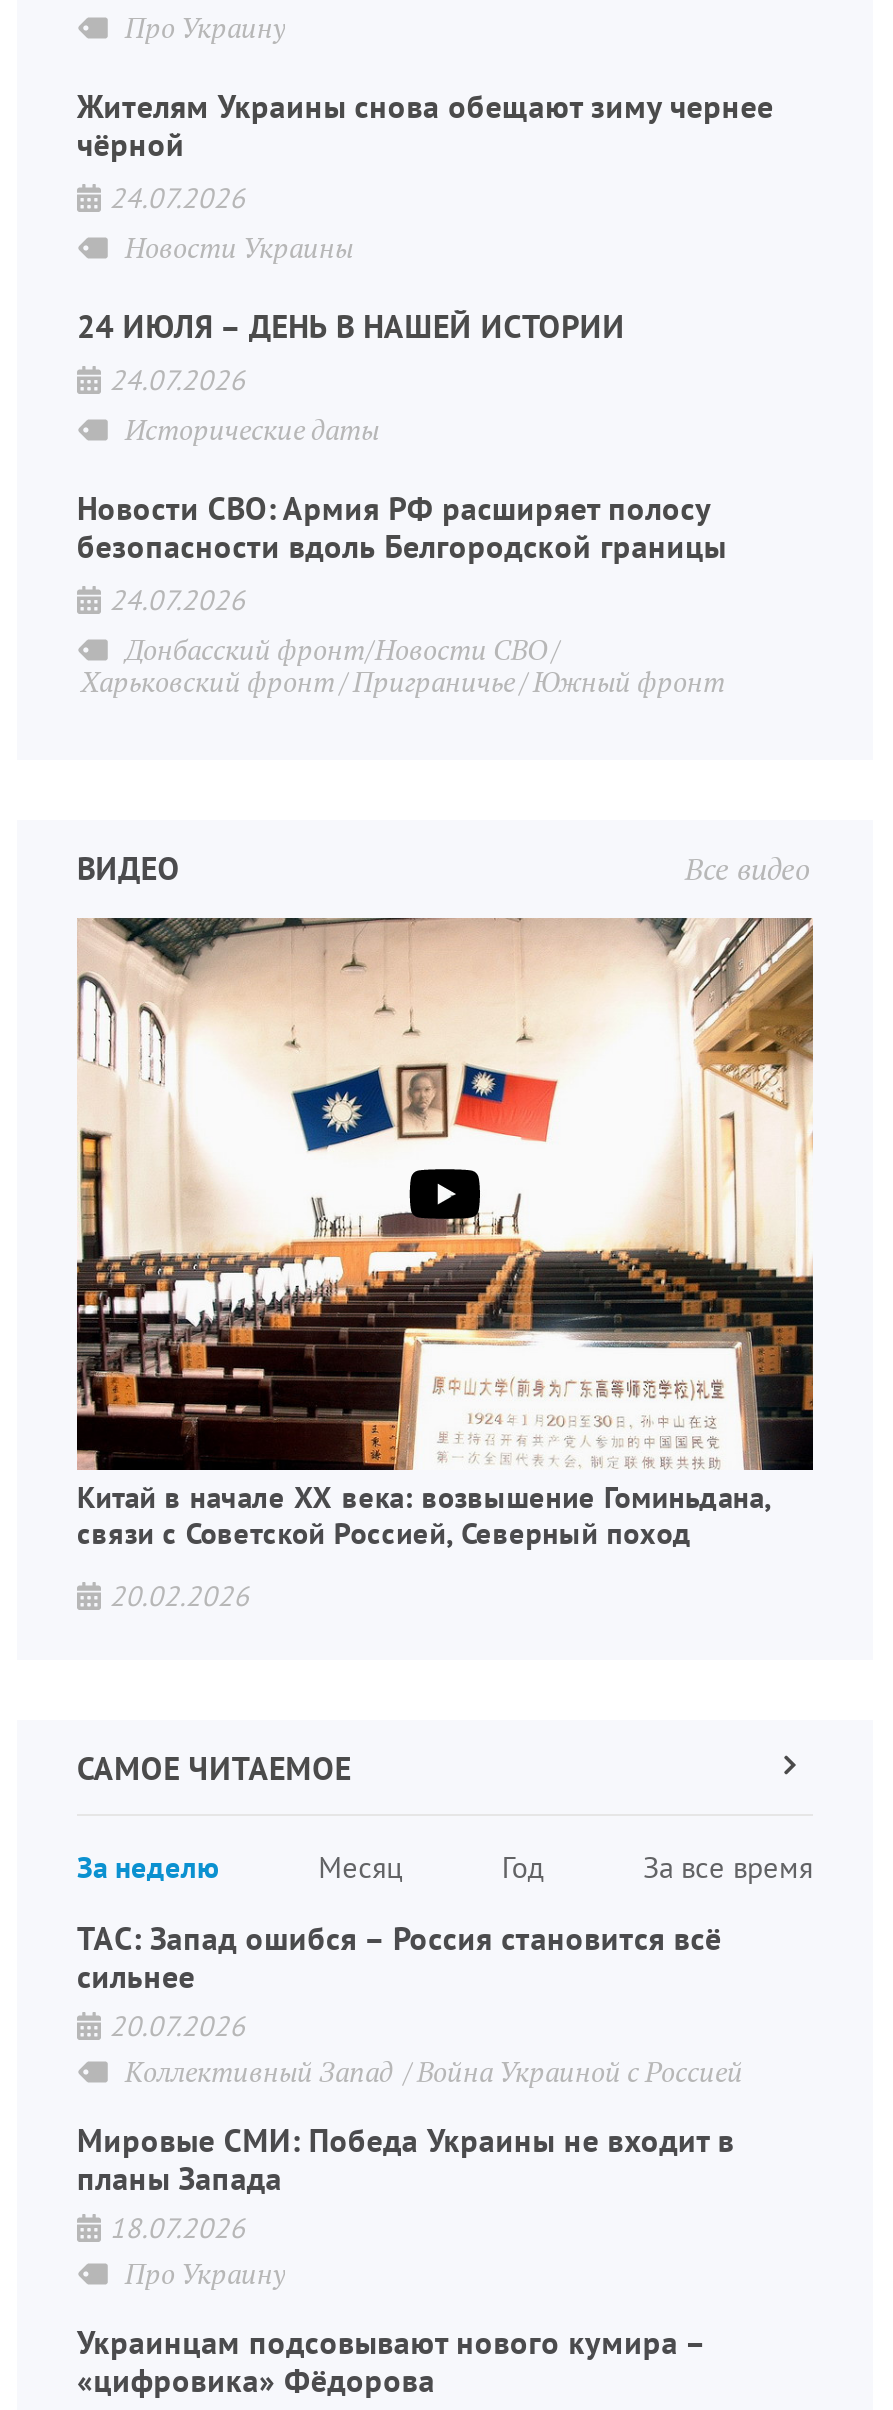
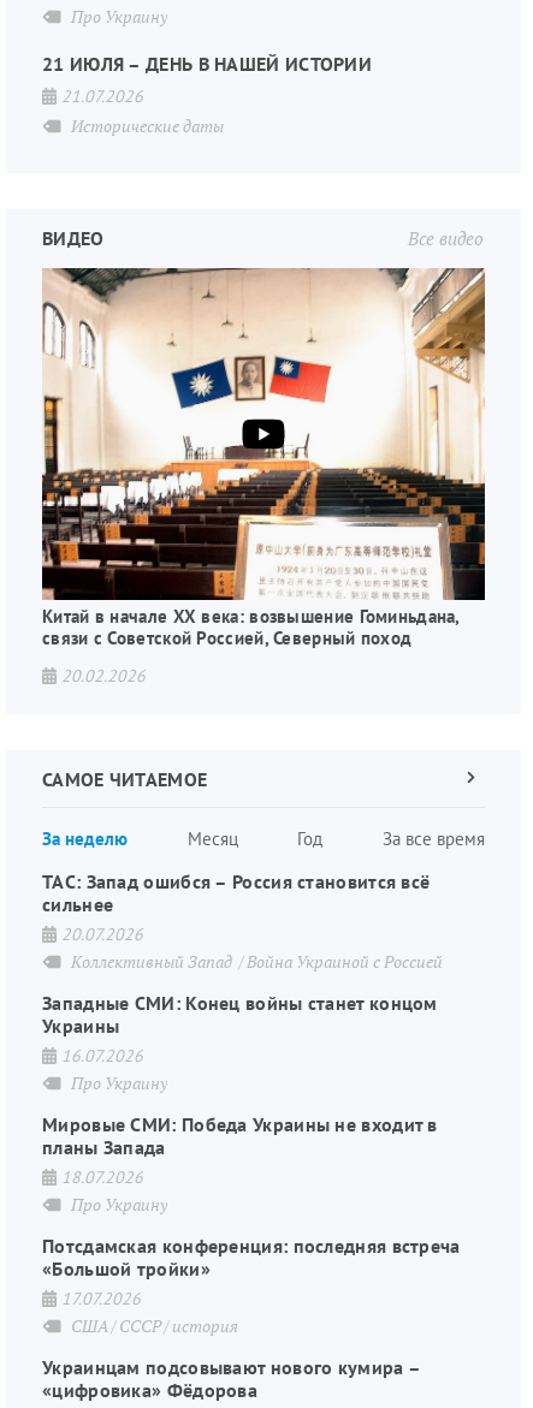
[77,86,774,398] Жителям Украины снова обещают зиму чернее | чёрной | 24.07.2026 | Новости Украины | 24 ИЮЛЯ – ДЕНЬ В НАШЕЙ ИСТОРИИ | 24.07.2026 -> [42,52,372,107] 21 ИЮЛЯ – ДЕНЬ В НАШЕЙ ИСТОРИИ | 21.07.2026
moved [125,410,379,448] -> [71,114,224,137]: Исторические даты
[77,488,726,700] Новости СВО: Армия РФ расширяет полосу | безопасности вдоль Белгородской границы | 24.07.2026 | Донбасский фронт/Новости СВО | Харьковский фронт Приграничье Южный фронт -> none
moved [73,848,817,2090] -> [40,226,487,973]: [image] | Все видео | ВИДЕО | ... | 20.07.2026 | Коллективный Запад Война Украиной с Россией
none -> [42,991,438,1094] Западные СМИ: Конец войны станет концом | Украины | 16.07.2026 | Про Украину
moved [77,2120,734,2292] -> [42,1112,438,1216]: Мировые СМИ: Победа Украины не входит в | планы Запада | 18.07.2026 | Про Украину
none -> [42,1234,460,1337] Потсдамская конференция: последняя встреча | «Большой тройки» | 17.07.2026 | США СССР история

